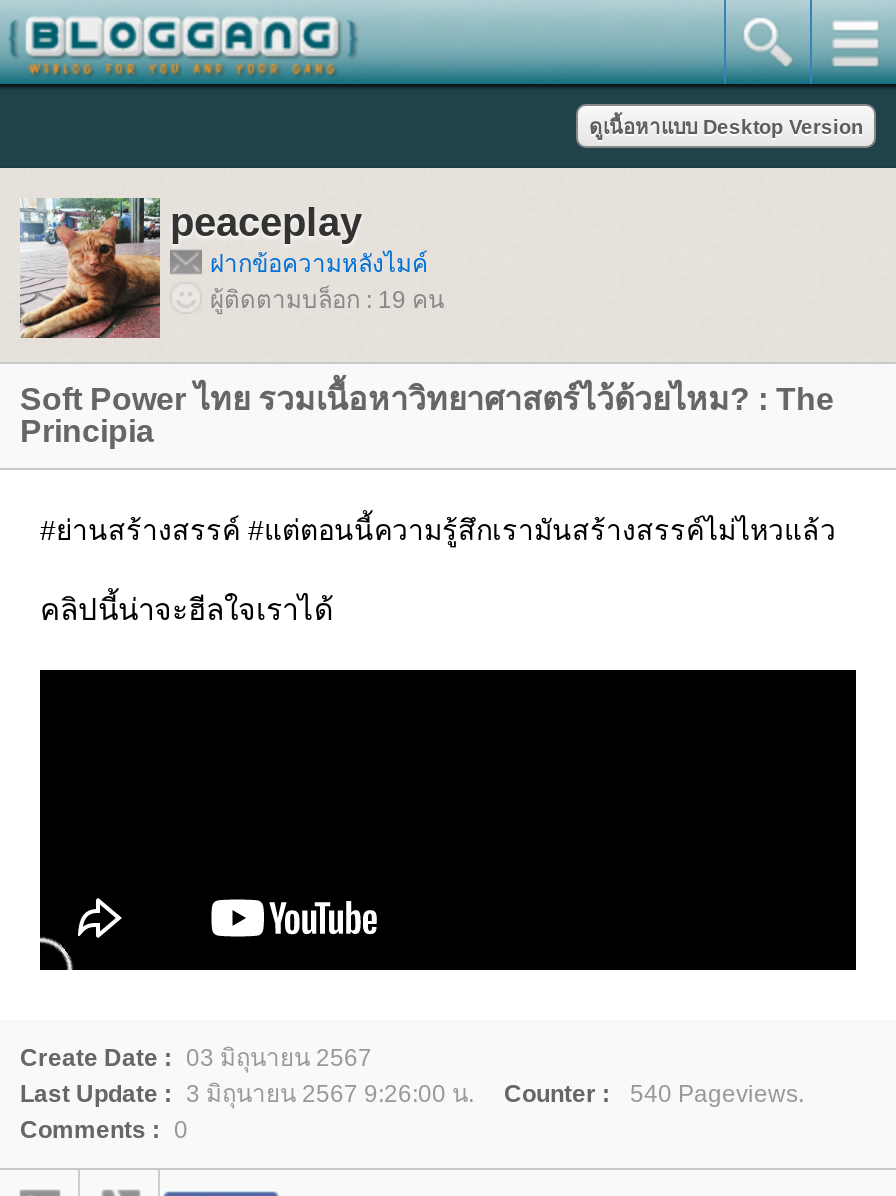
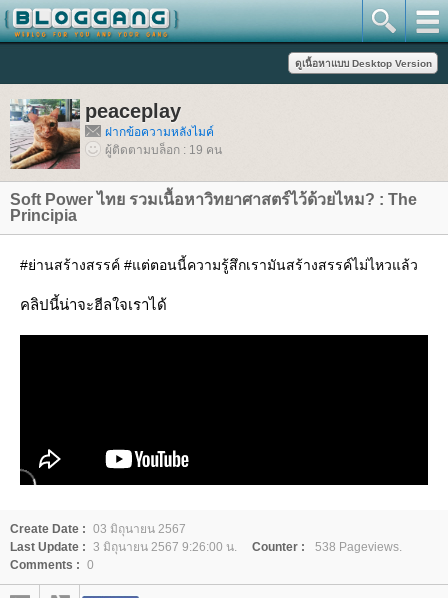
[504,1080,804,1108] Counter : 540 Pageviews. -> [252,540,402,554] Counter : 538 Pageviews.

